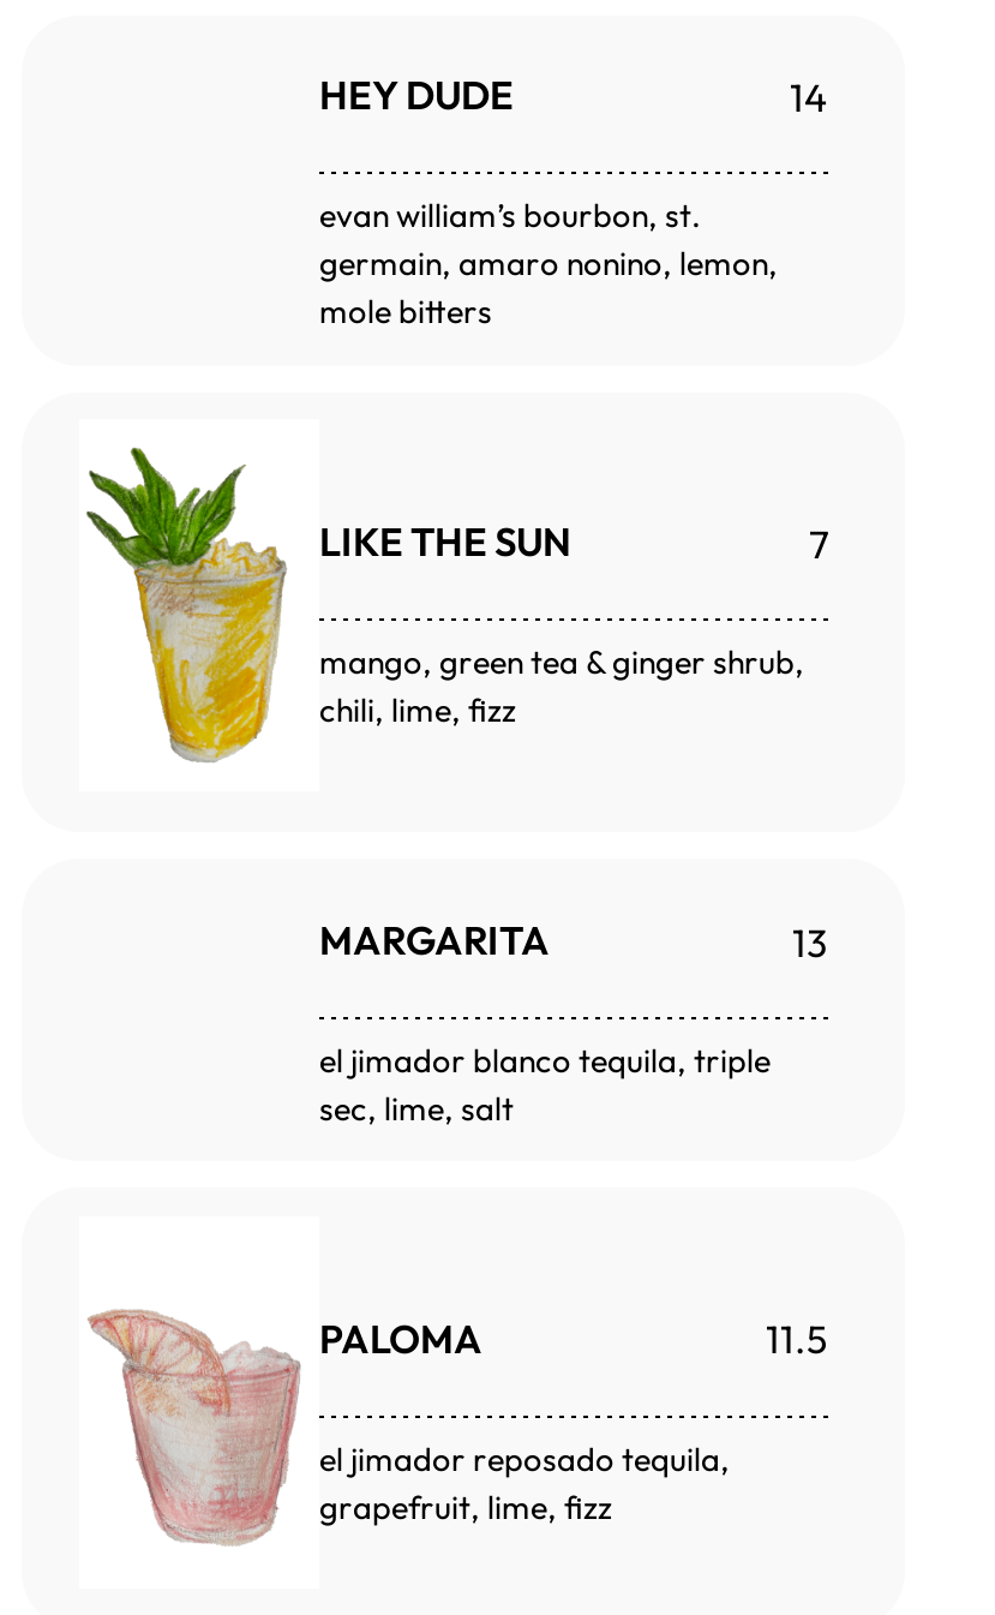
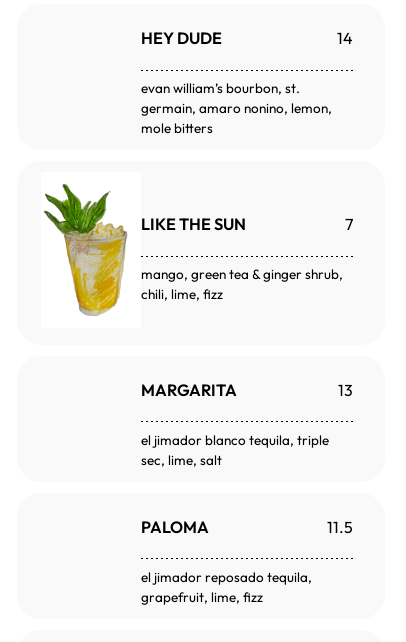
[86,1309,302,1549] [image] -> none

